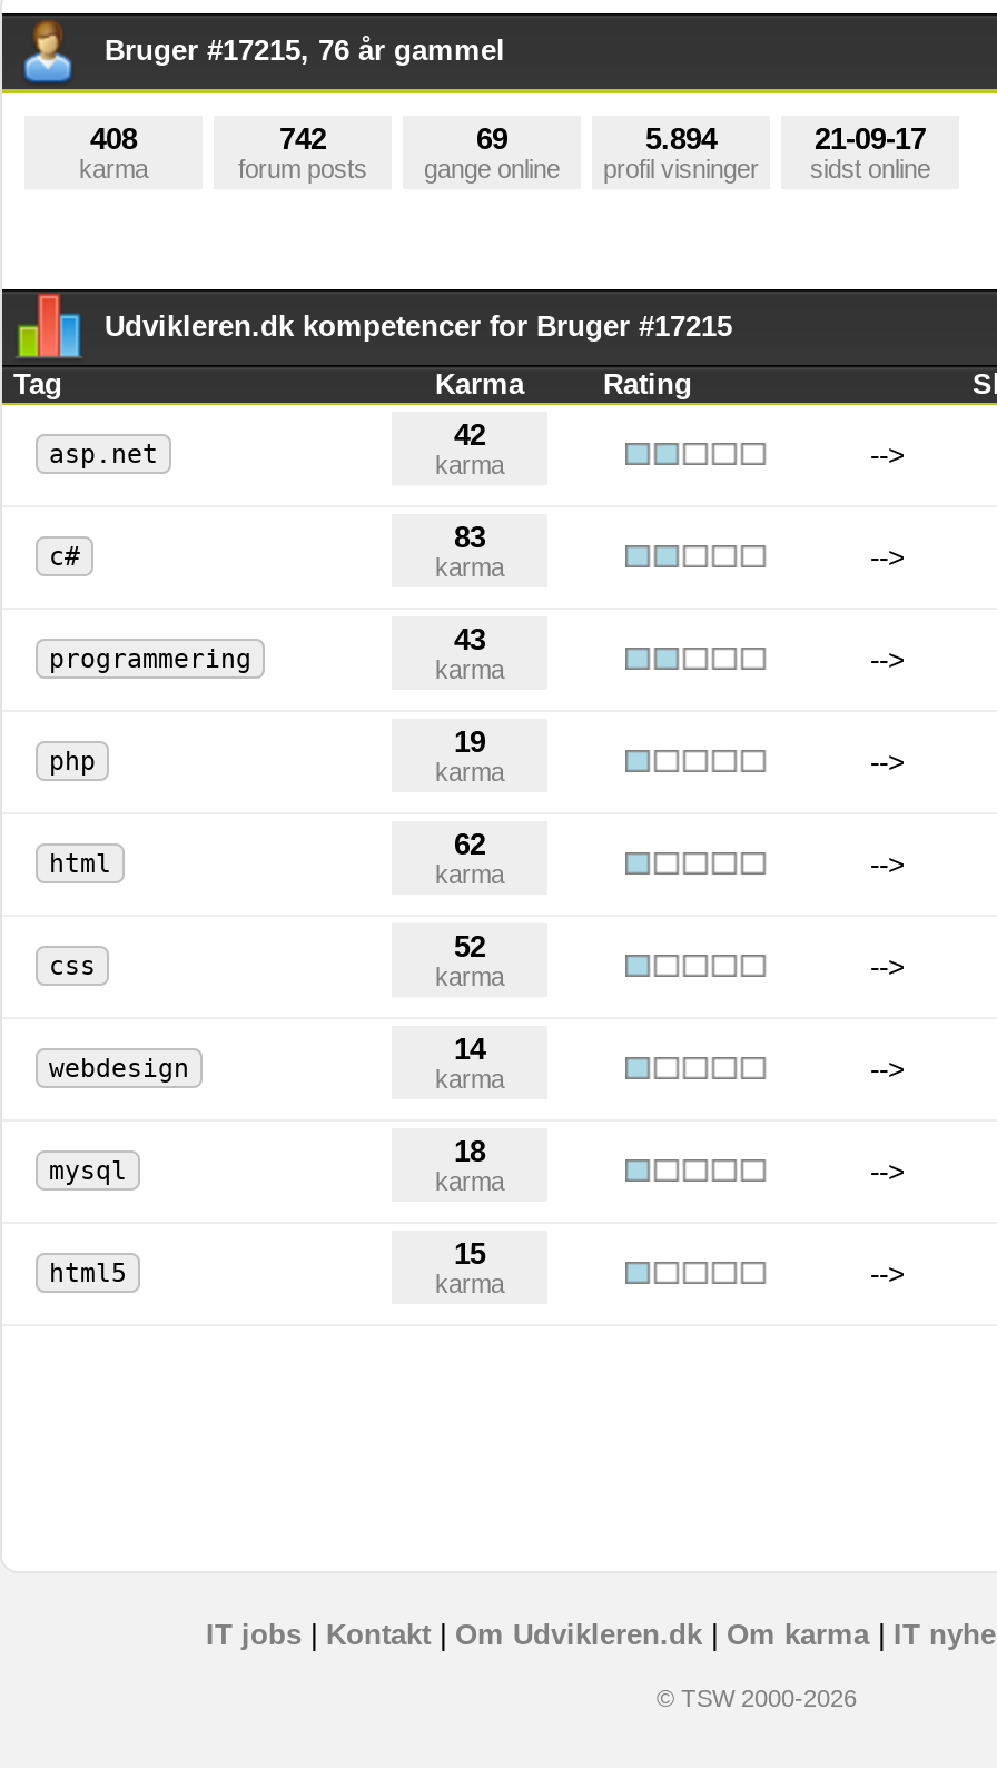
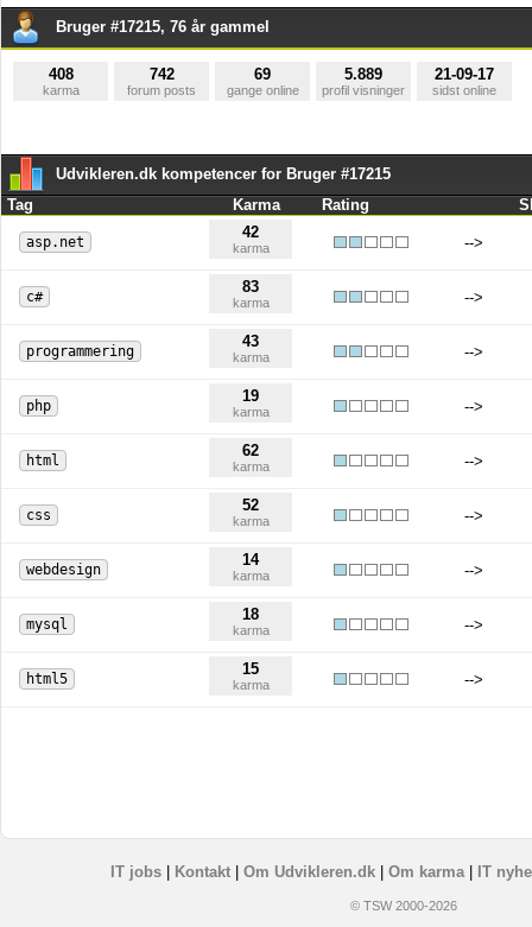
[645,122,717,156] 5.894 -> [344,65,382,83] 5.889

